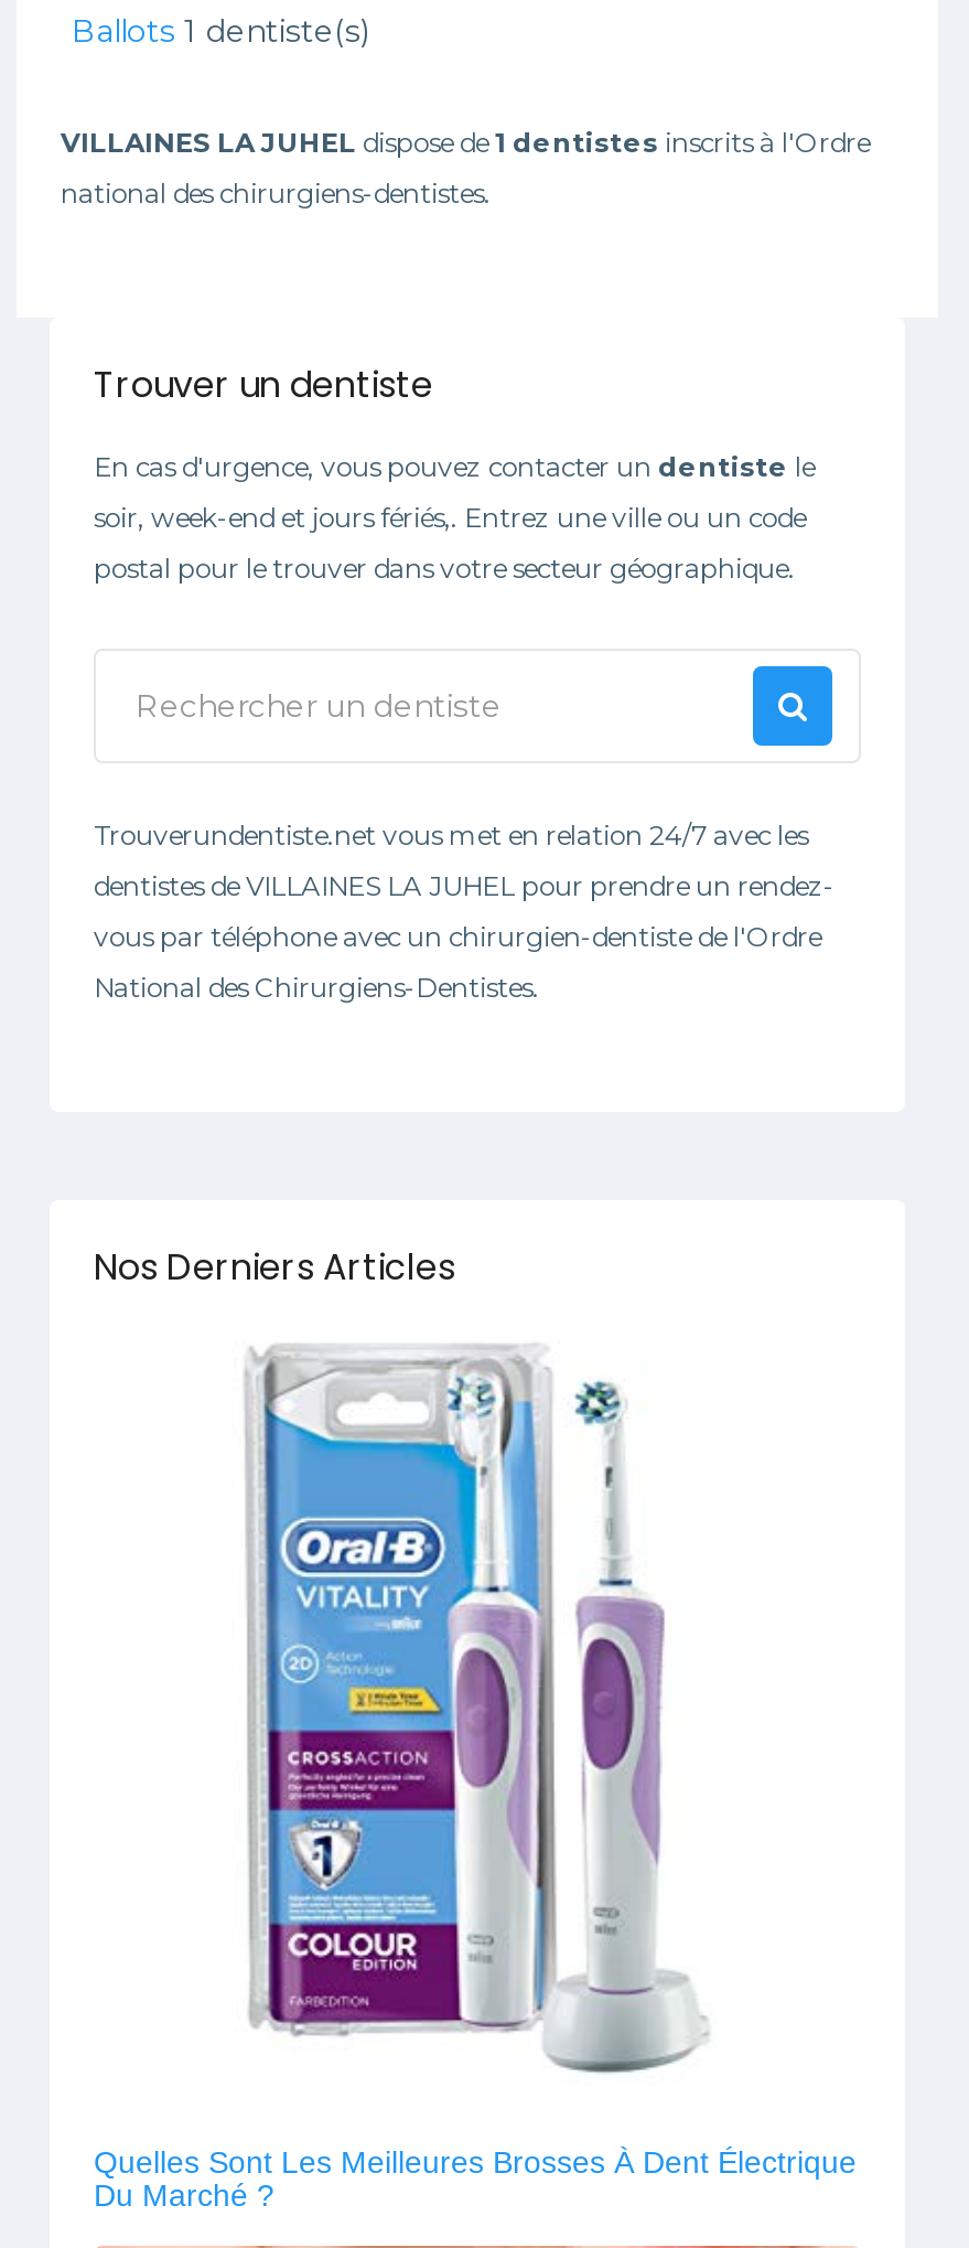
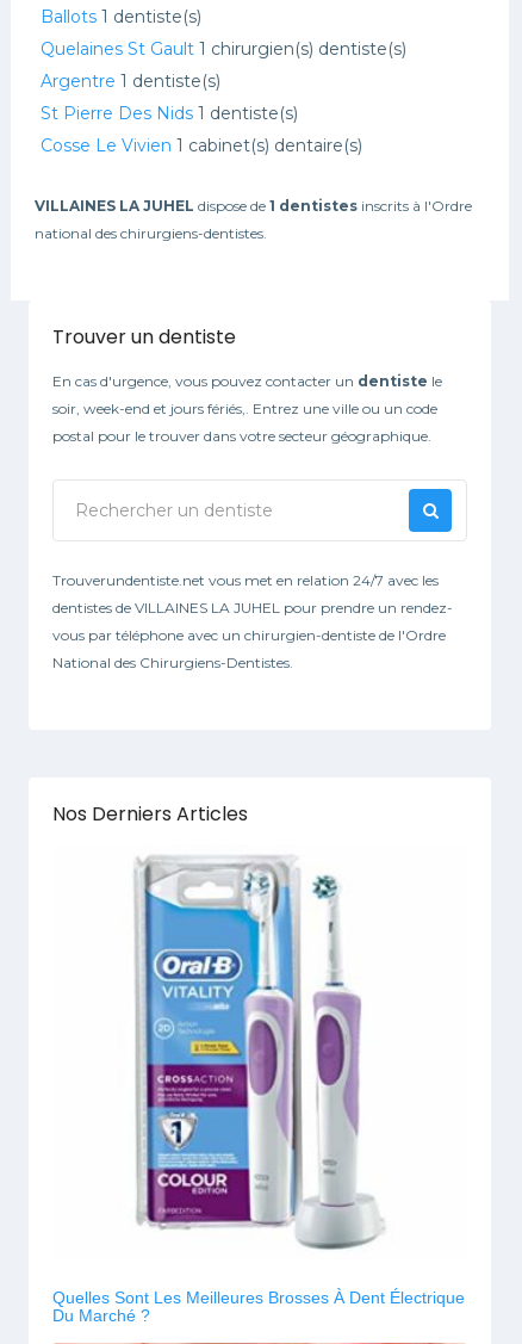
none -> [41,38,406,156] Quelaines St Gault 1 chirurgien(s) dentiste(s) | Argentre 1 dentiste(s) | St Pierre Des Nids 1 dentiste(s) | Cosse Le Vivien 1 cabinet(s) dentaire(s)

